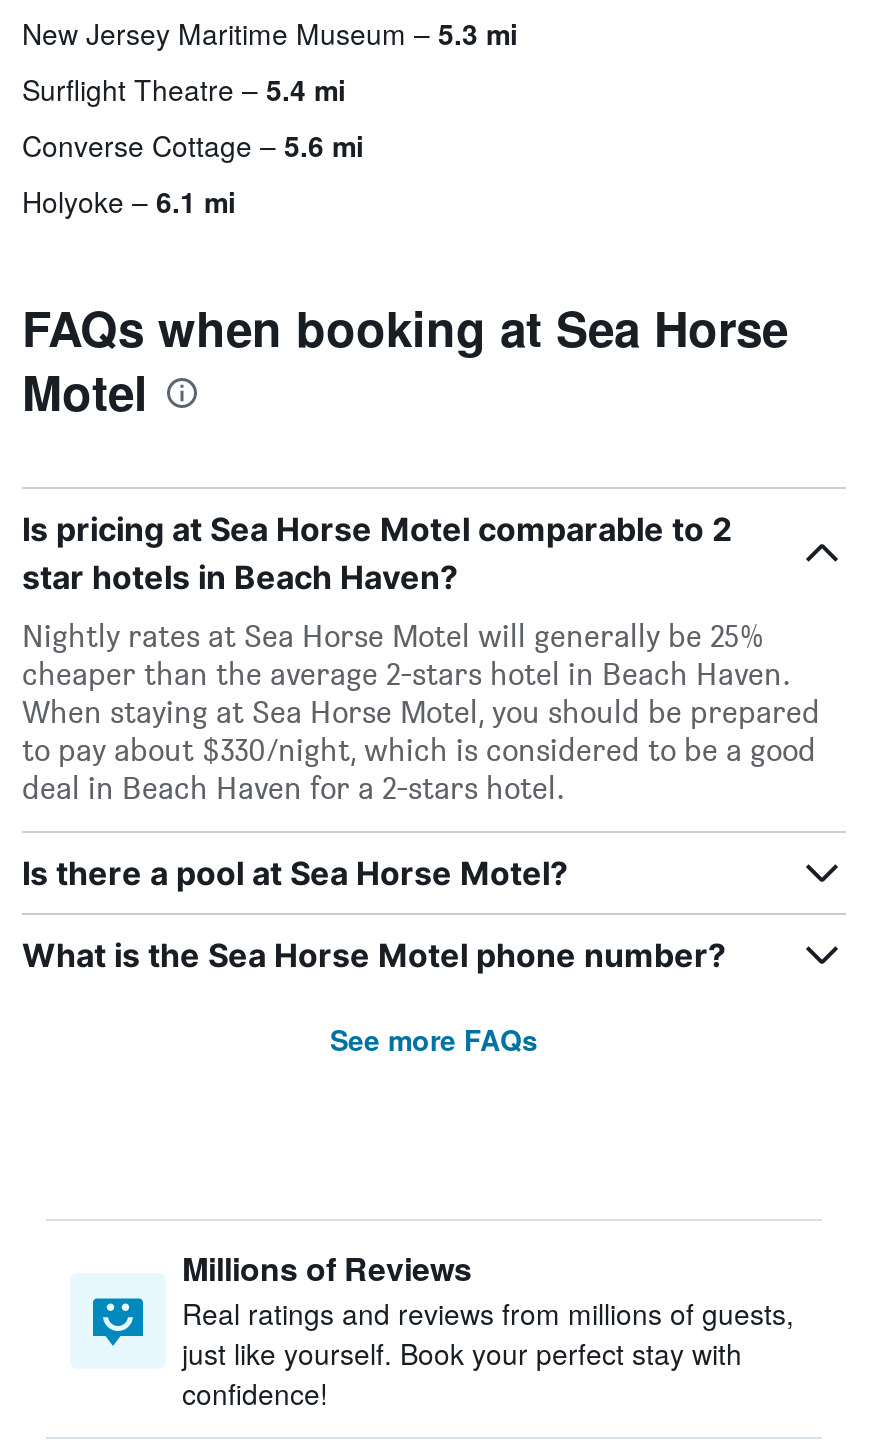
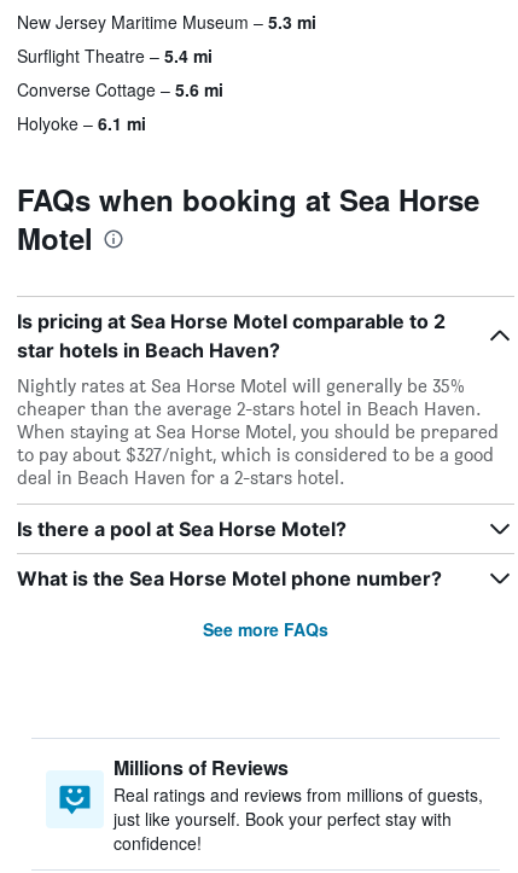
[22,617,764,655] Nightly rates at Sea Horse Motel will generally be 25% -> [17,374,465,397] Nightly rates at Sea Horse Motel will generally be 35%
[22,731,816,769] to pay about $330/night, which is considered to be a good -> [17,443,494,466] to pay about $327/night, which is considered to be a good

